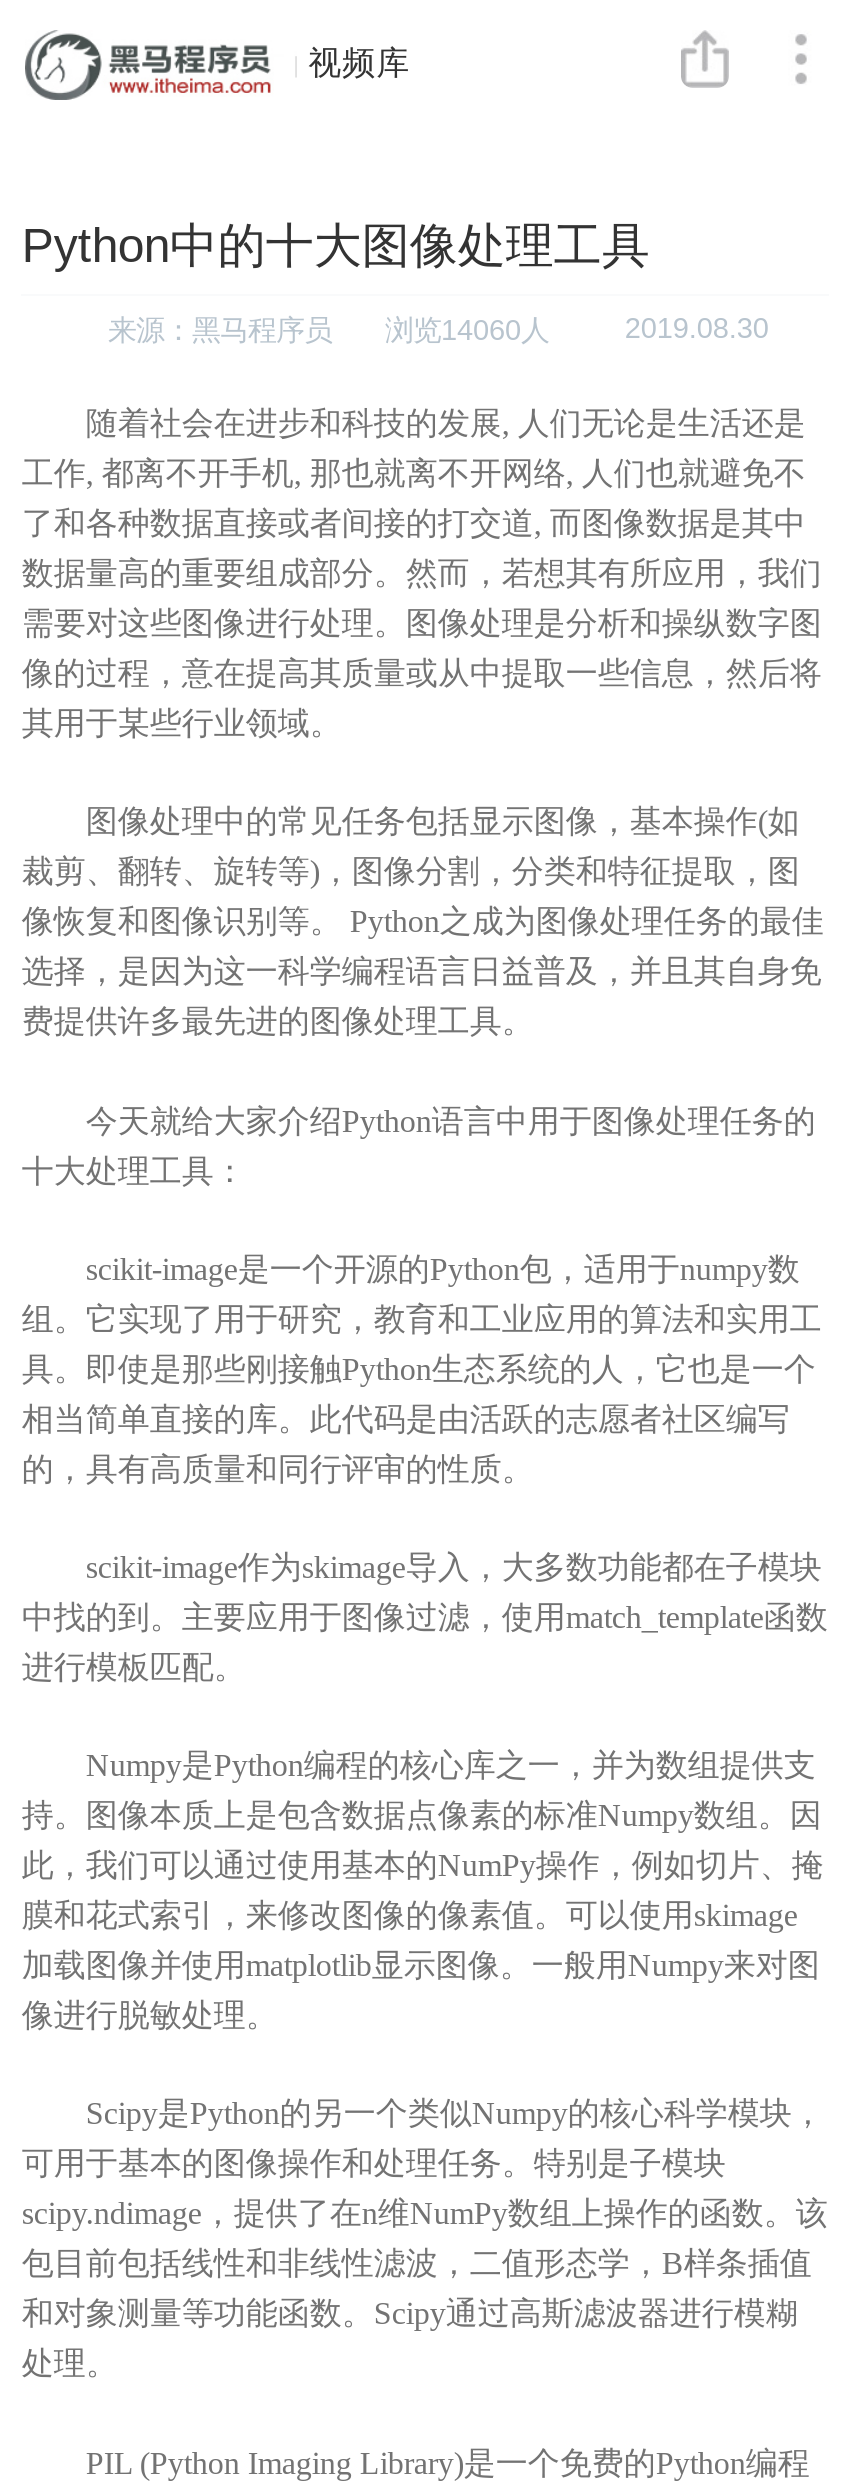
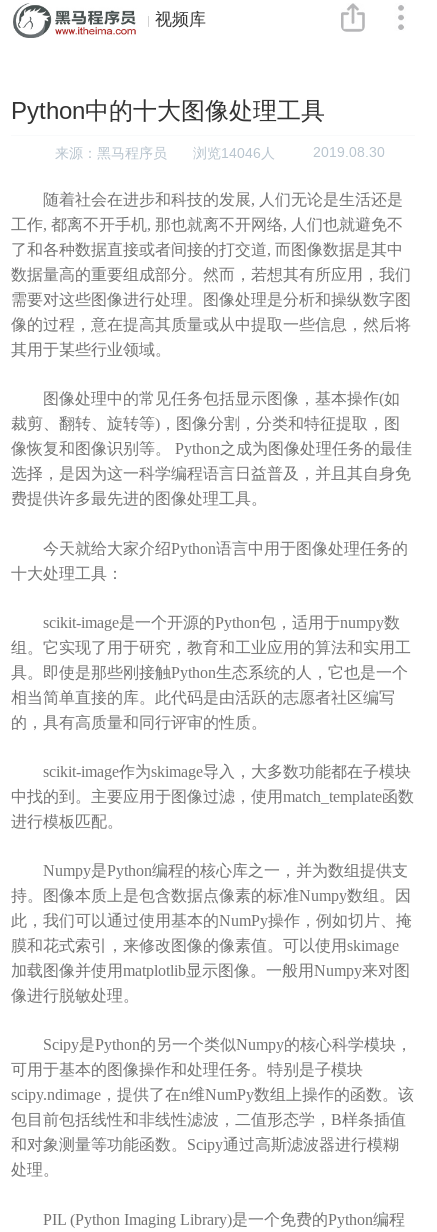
[108,314,549,346] 来源：黑马程序员 浏览14060人 -> [54,145,275,161] 来源：黑马程序员 浏览14046人

